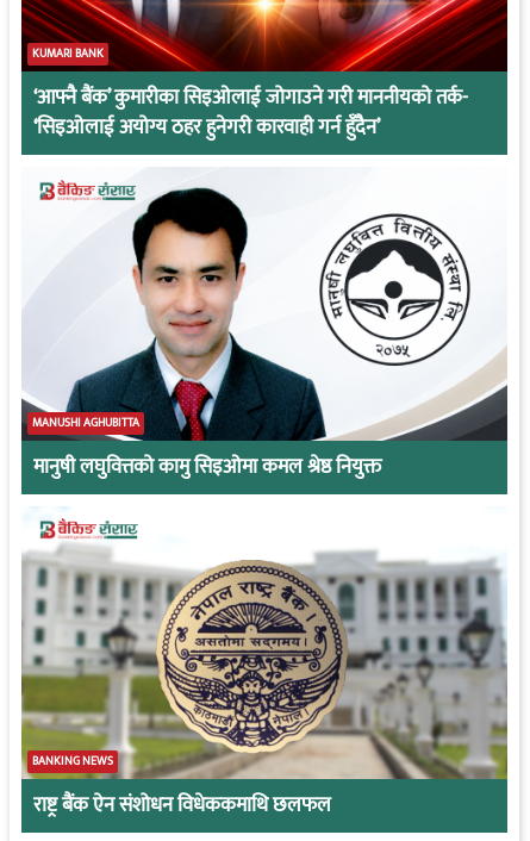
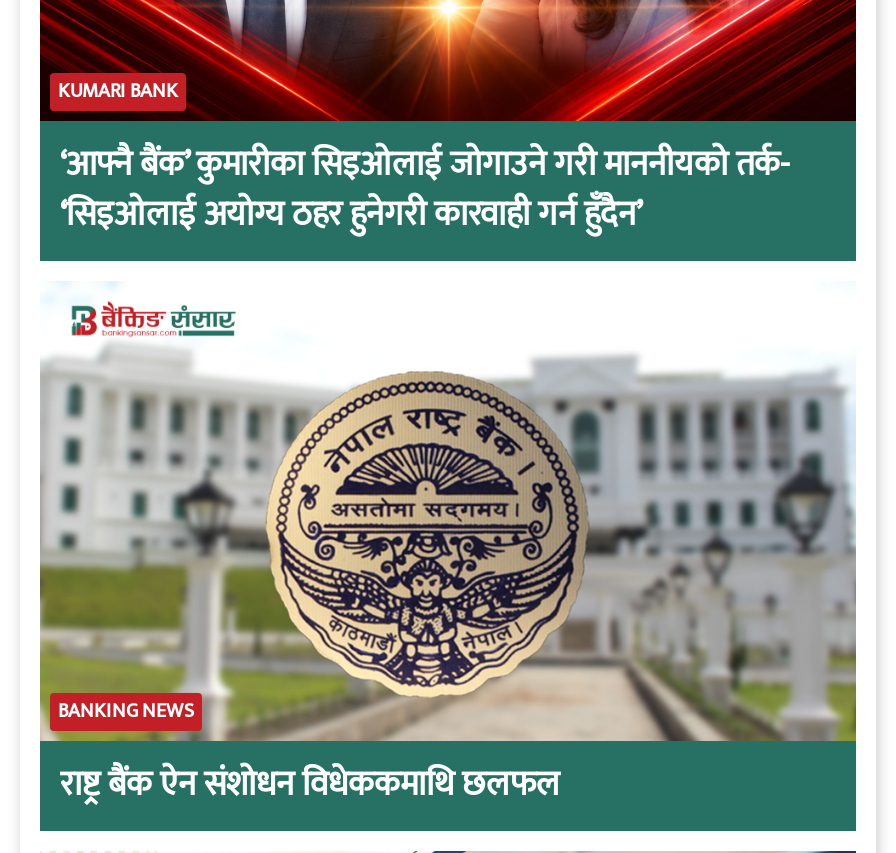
[21,186,507,484] [image] | MANUSHI AGHUBITTA | मानुषी लघुवित्तको कामु सिइओमा कमल श्रेष्ठ नियुक्त -> none

